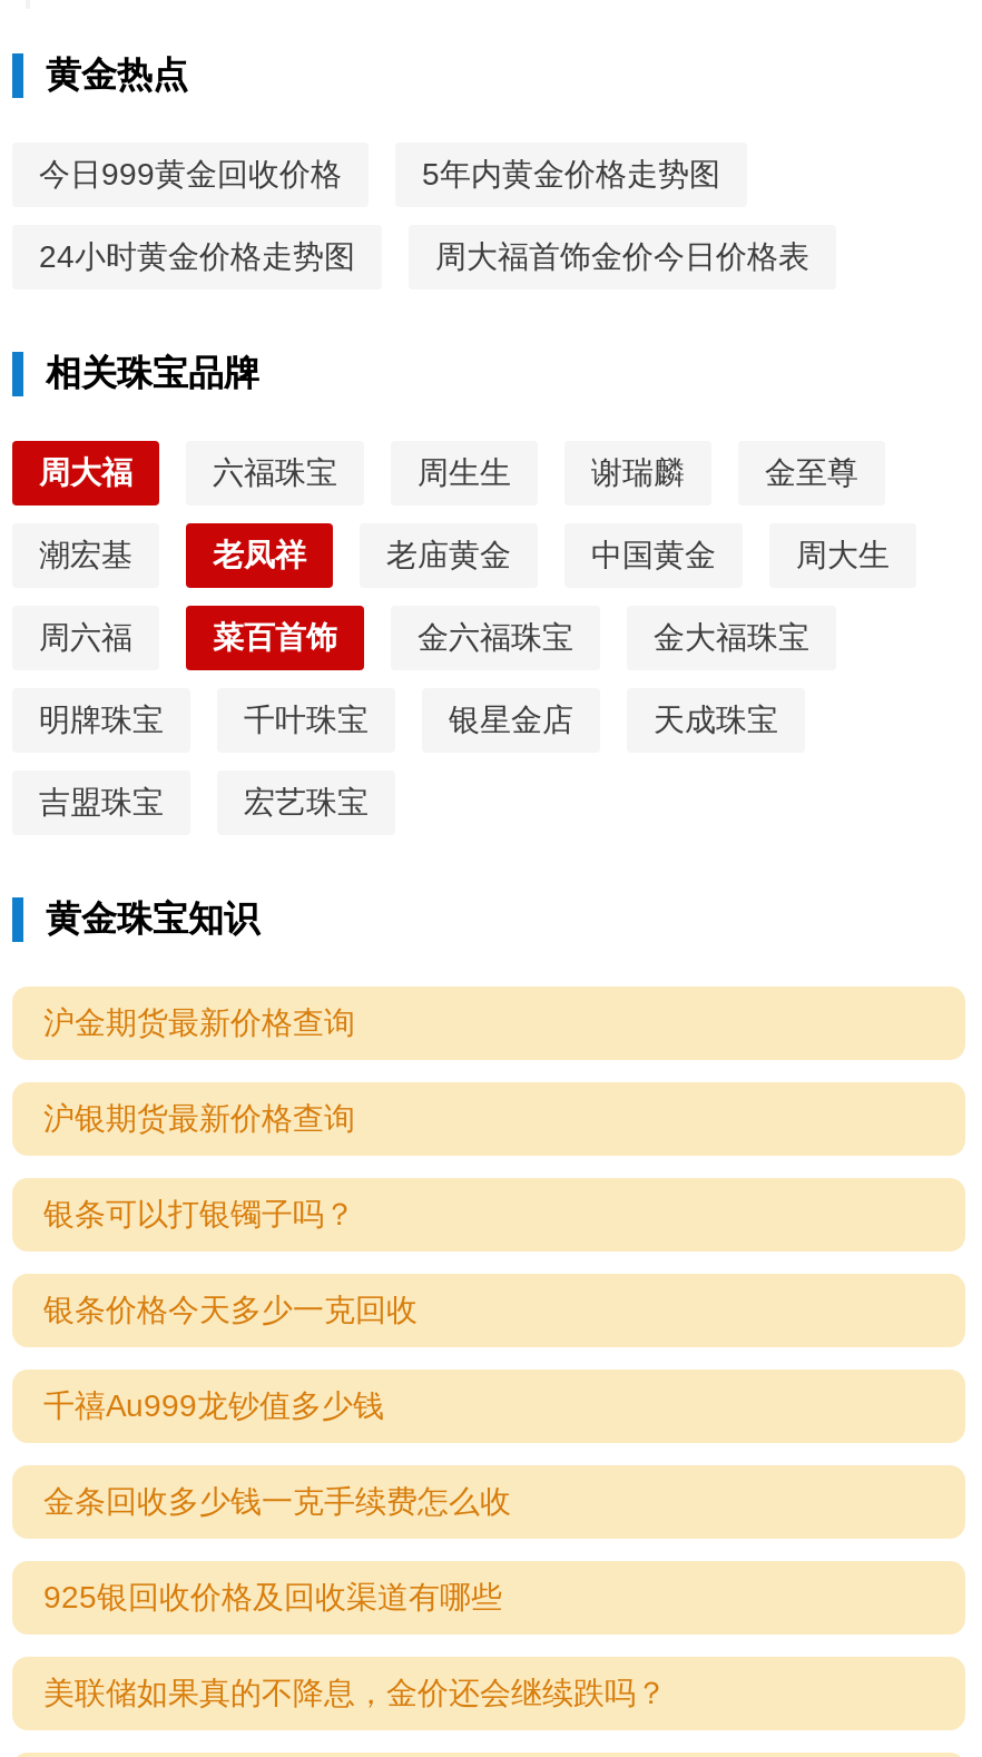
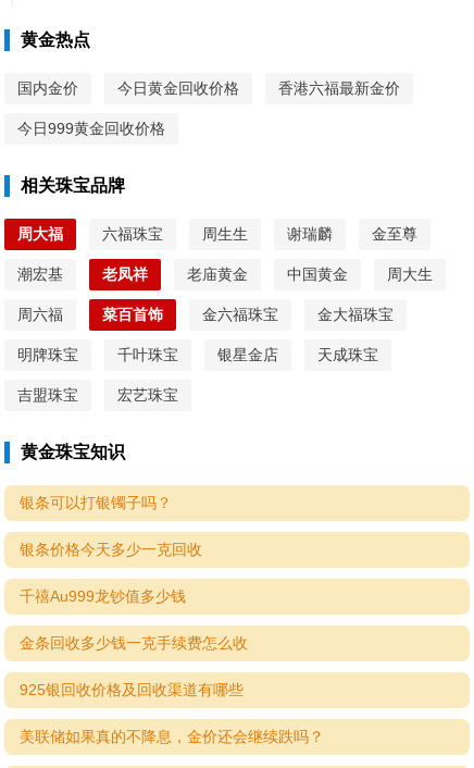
none -> [17,79,400,97] 国内金价 | 今日黄金回收价格 | 香港六福最新金价
[39,156,809,274] 5年内黄金价格走势图 | 24小时黄金价格走势图 | 周大福首饰金价今日价格表 -> none
moved [39,156,342,192] -> [17,120,165,137]: 今日999黄金回收价格
[43,1004,355,1136] 沪金期货最新价格查询 | 沪银期货最新价格查询 -> none

